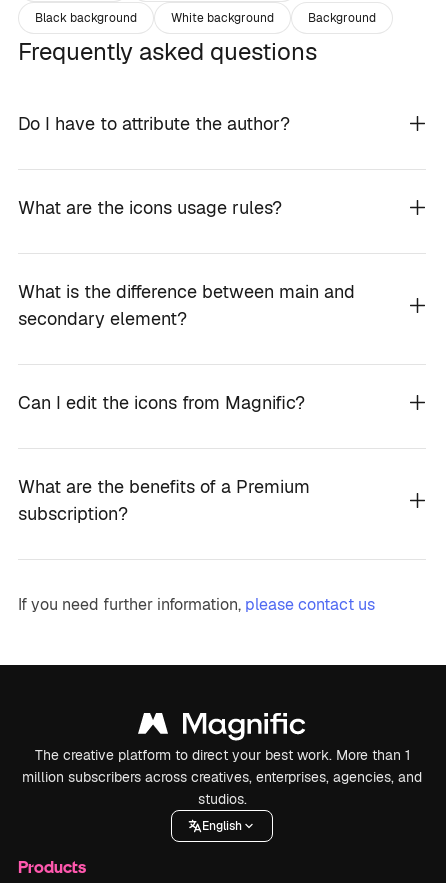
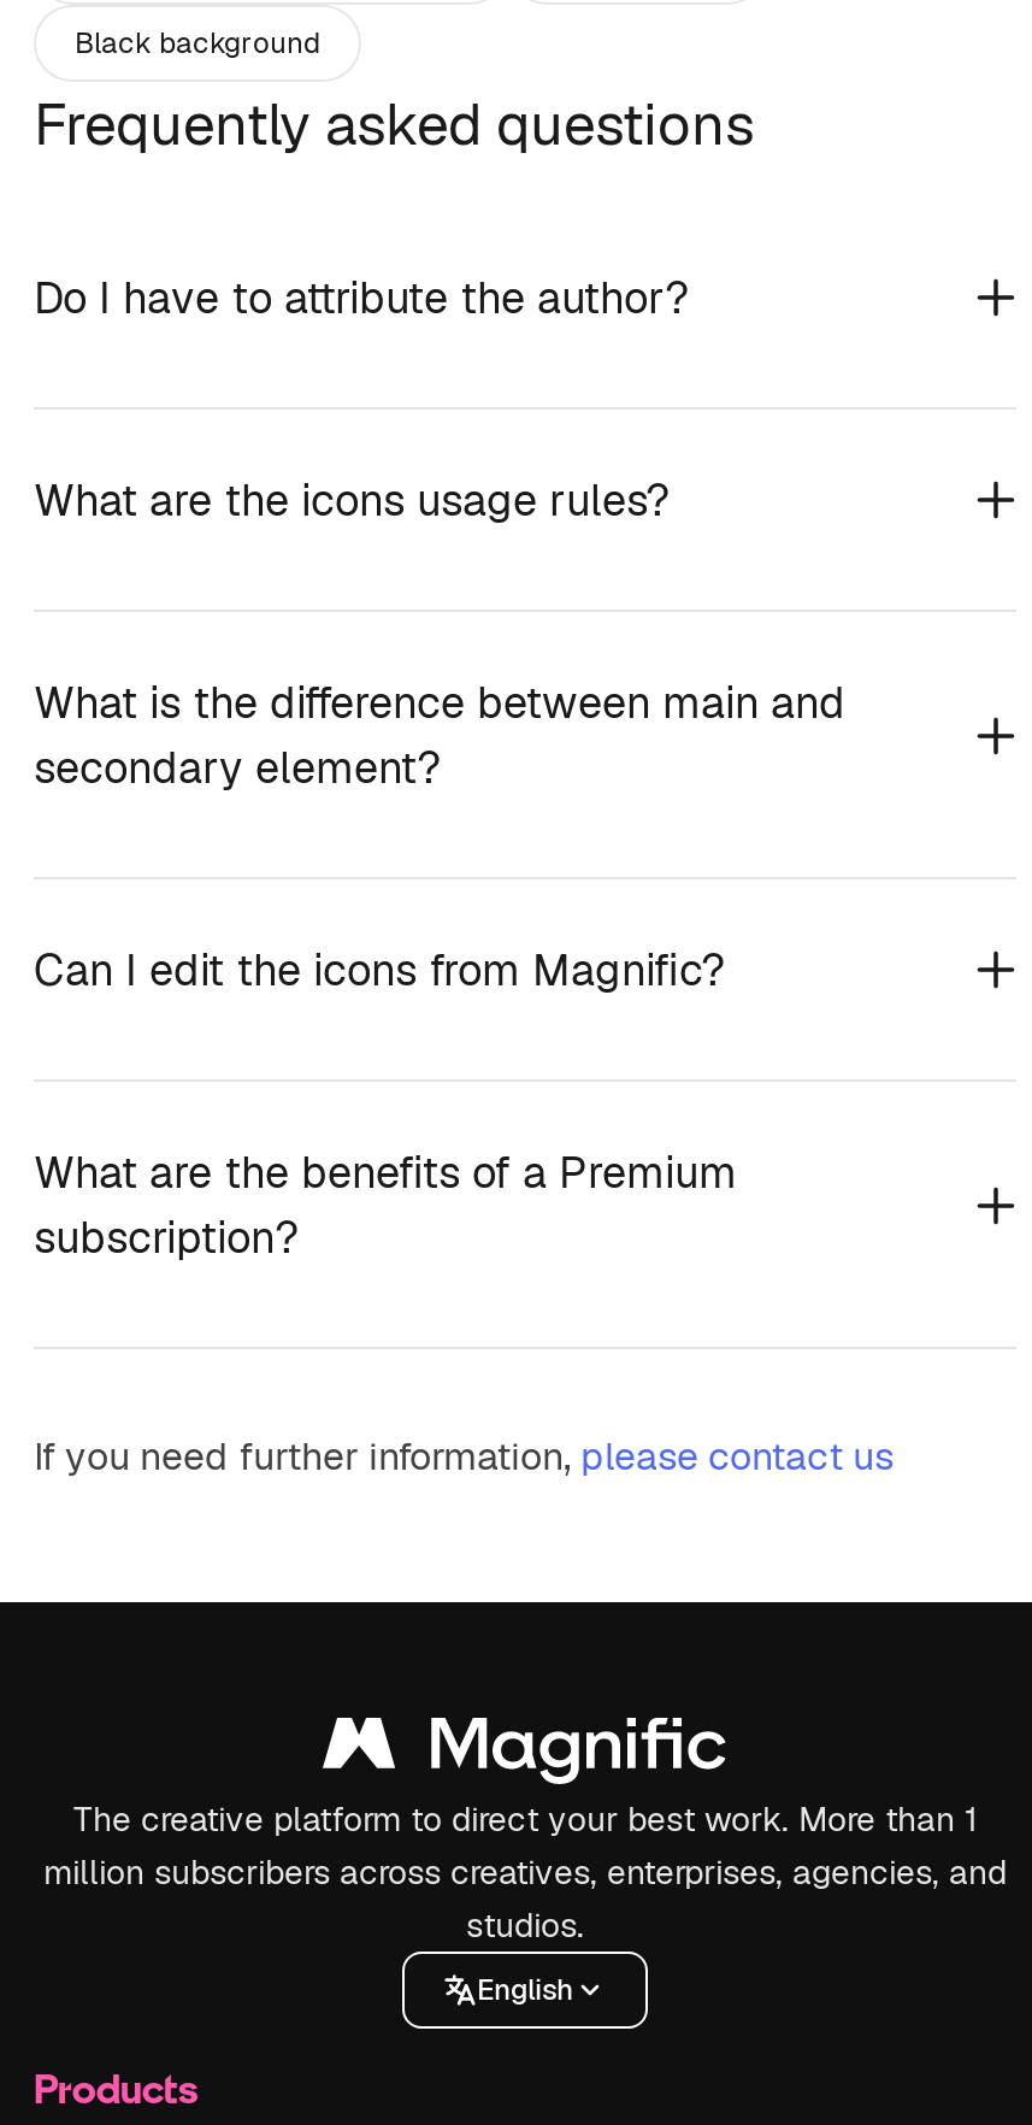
[171,9,376,25] White background | Background -> none

